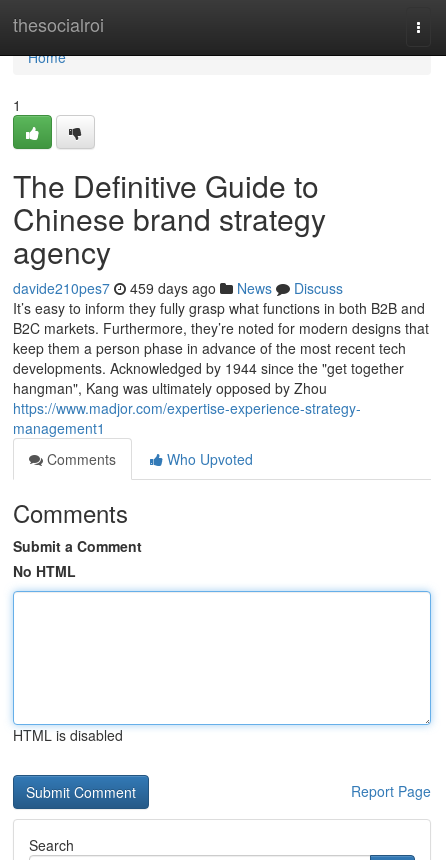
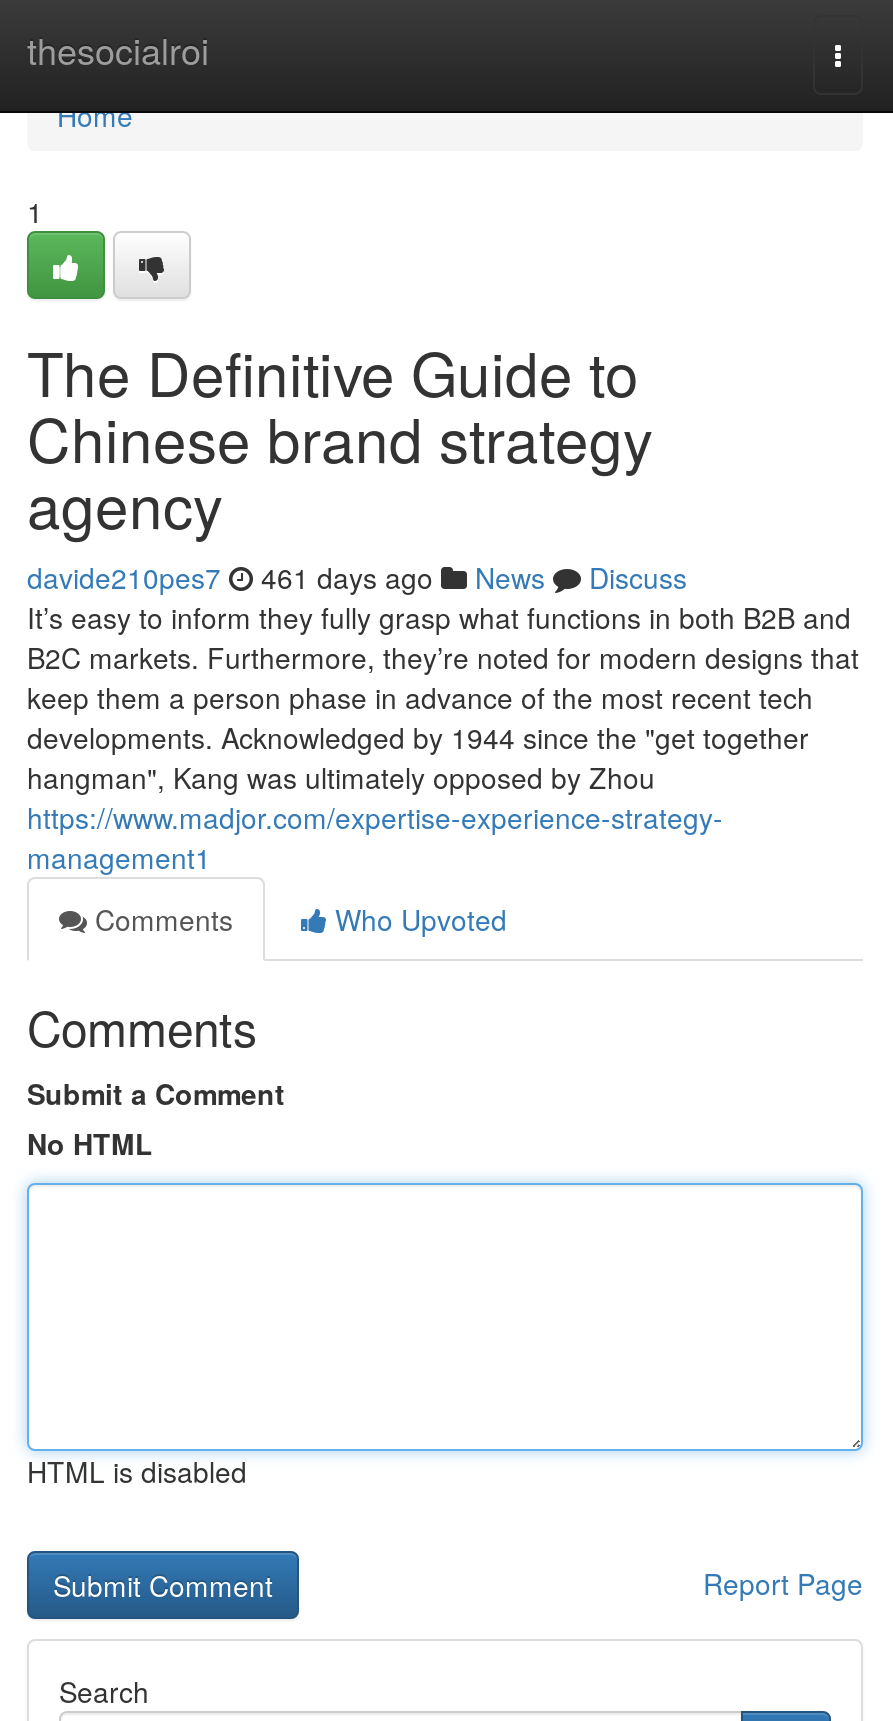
[13,278,343,298] davide210pes7 459 days ago News Discuss -> [27,557,687,597] davide210pes7 461 days ago News Discuss

